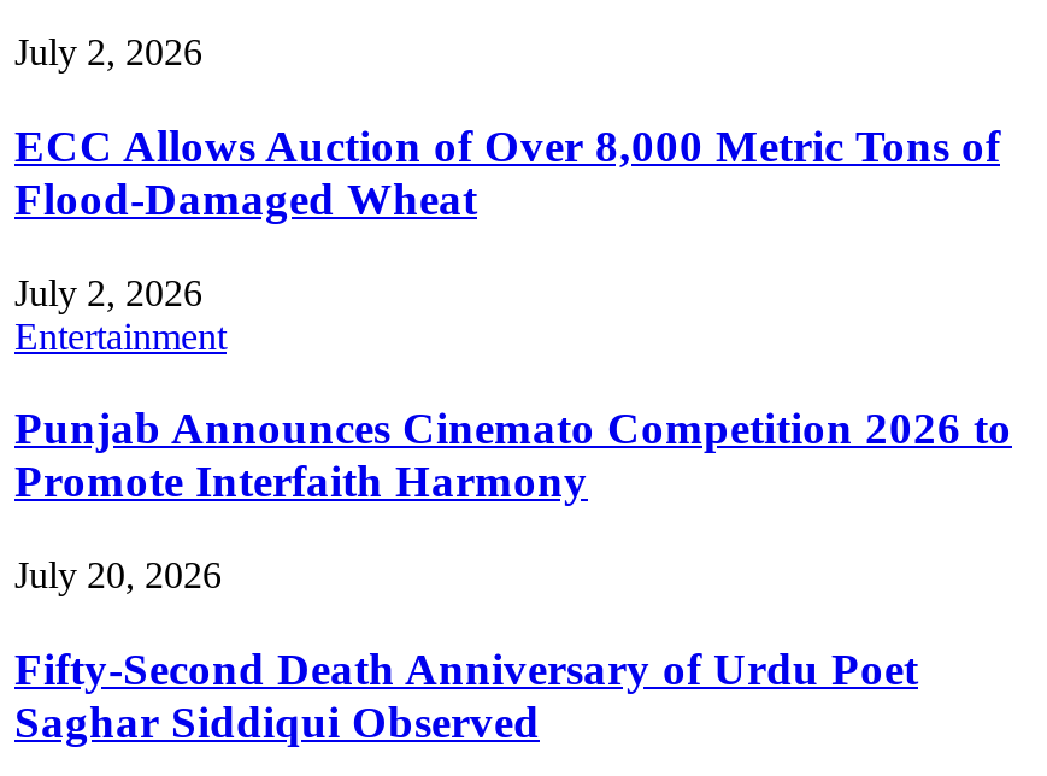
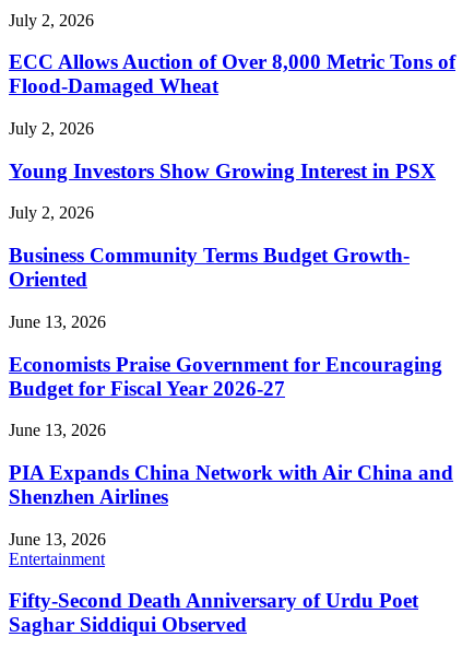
none -> [9,159,453,548] Young Investors Show Growing Interest in PSX | July 2, 2026 | Business Community Terms Budget Growth- | Oriented | June 13, 2026 | Economists Praise Government for Encouraging | Budget for Fiscal Year 2026-27 | June 13, 2026 | PIA Expands China Network with Air China and | Shenzhen Airlines | June 13, 2026
moved [14,316,227,357] -> [9,549,105,568]: Entertainment
[14,404,1012,596] Punjab Announces Cinemato Competition 2026 to | Promote Interfaith Harmony | July 20, 2026 -> none

